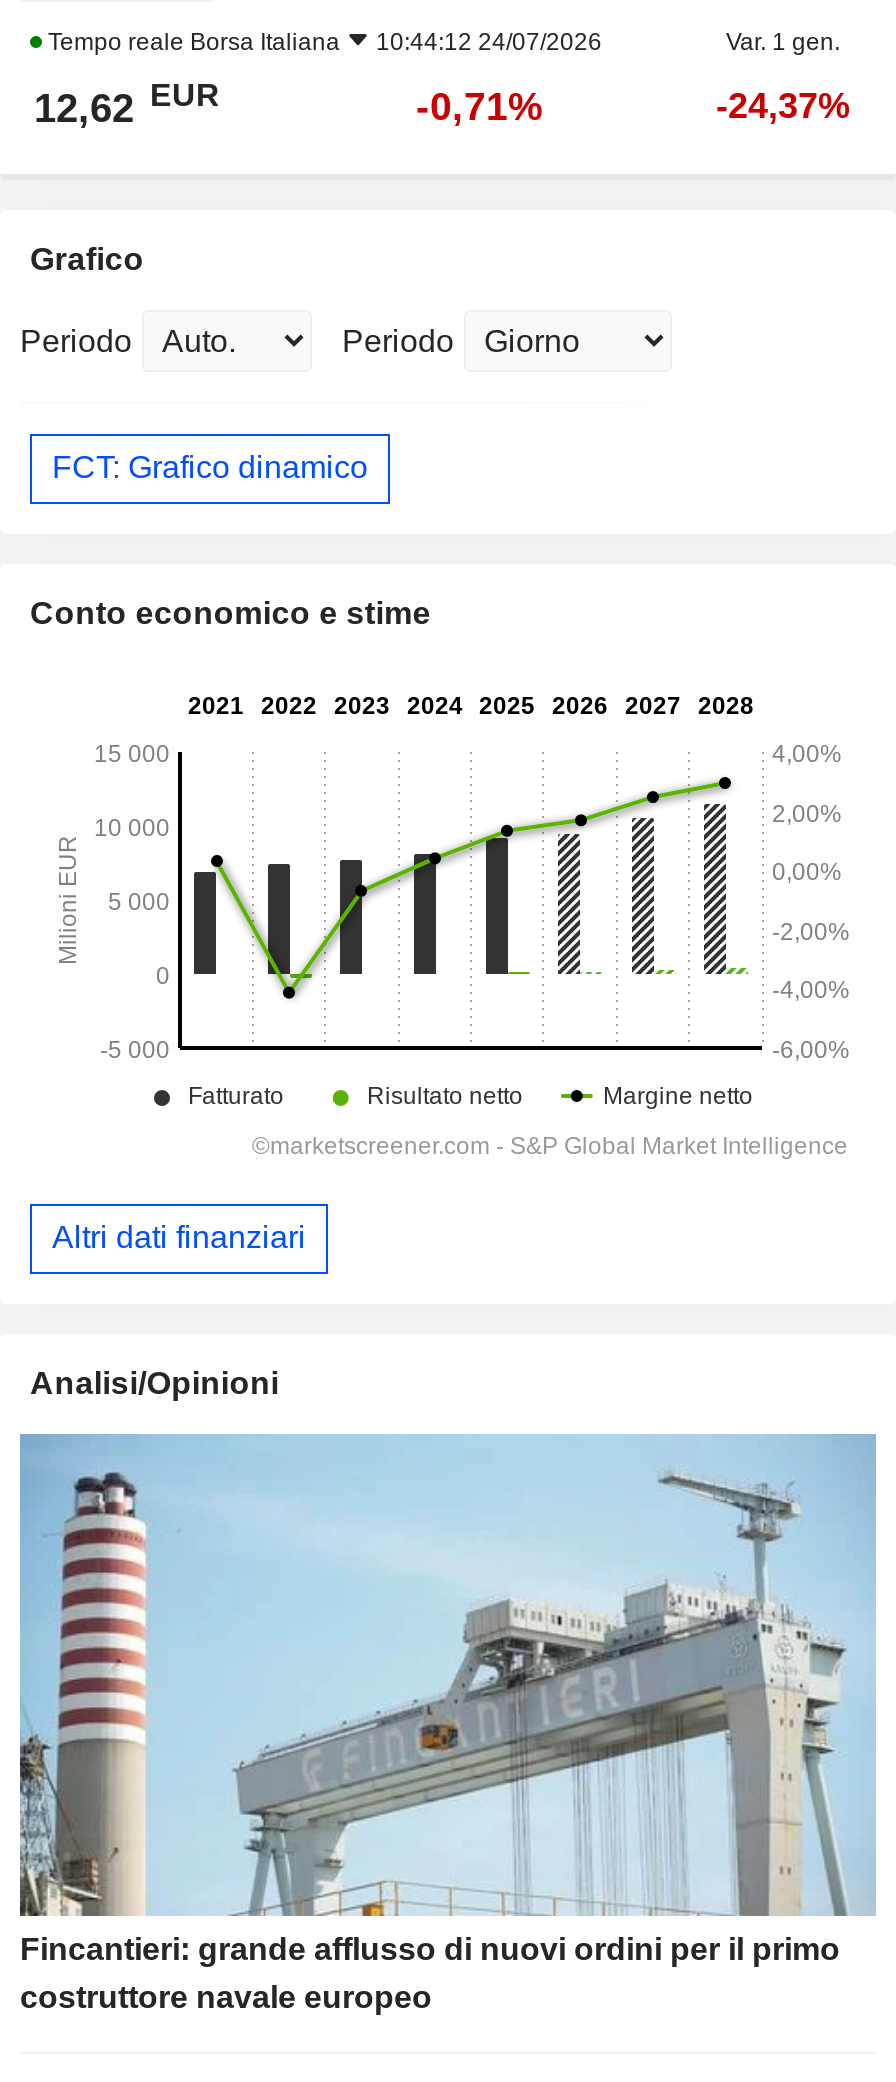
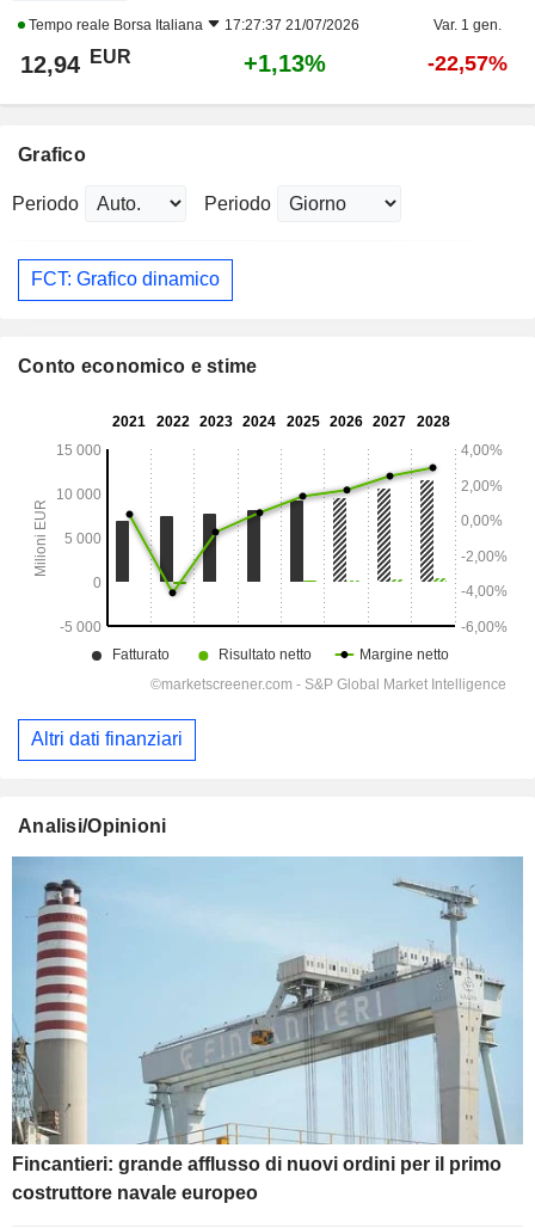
[42,27,602,55] Tempo reale Borsa Italiana 10:44:12 24/07/2026 -> [25,16,359,33] Tempo reale Borsa Italiana 17:27:37 21/07/2026
[34,78,220,129] 12,62 EUR -> [20,47,131,77] 12,94 EUR
[416,83,544,127] -0,71% -> [244,50,326,76] +1,13%
[716,85,850,125] -24,37% -> [428,51,508,75] -22,57%

